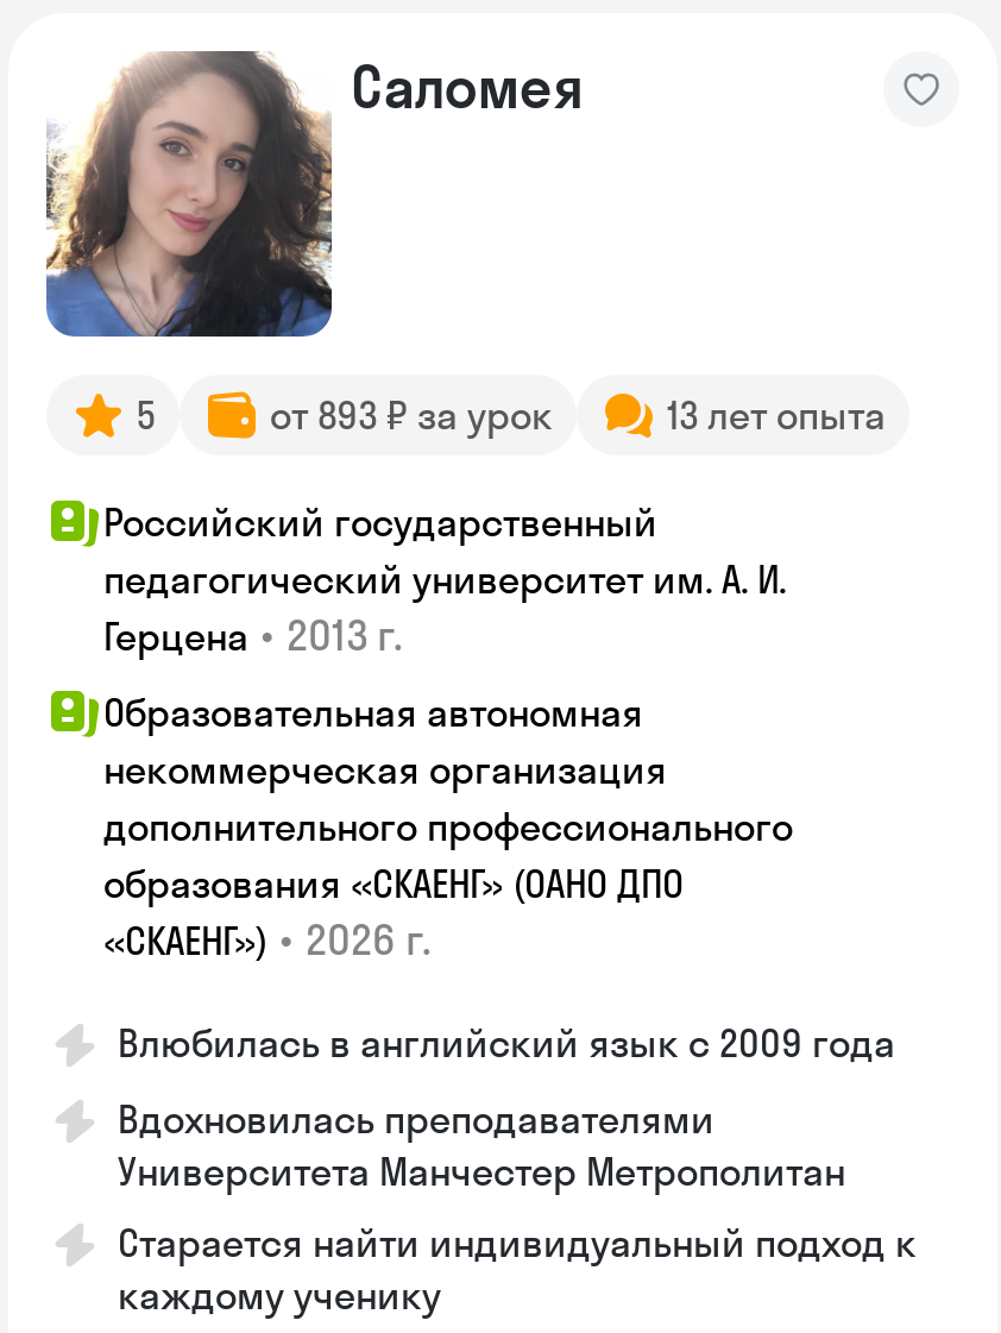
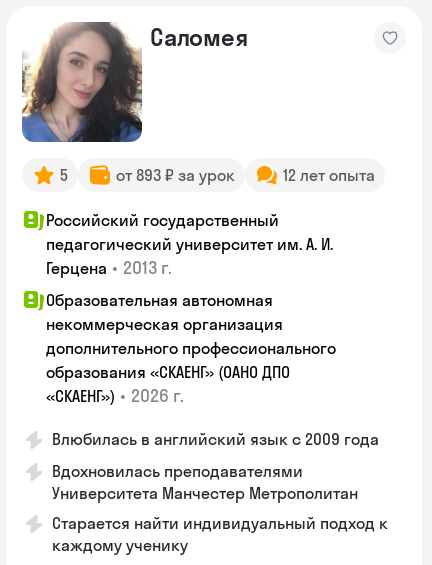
[667,391,886,439] 13 лет опыта -> [283,165,375,185] 12 лет опыта

